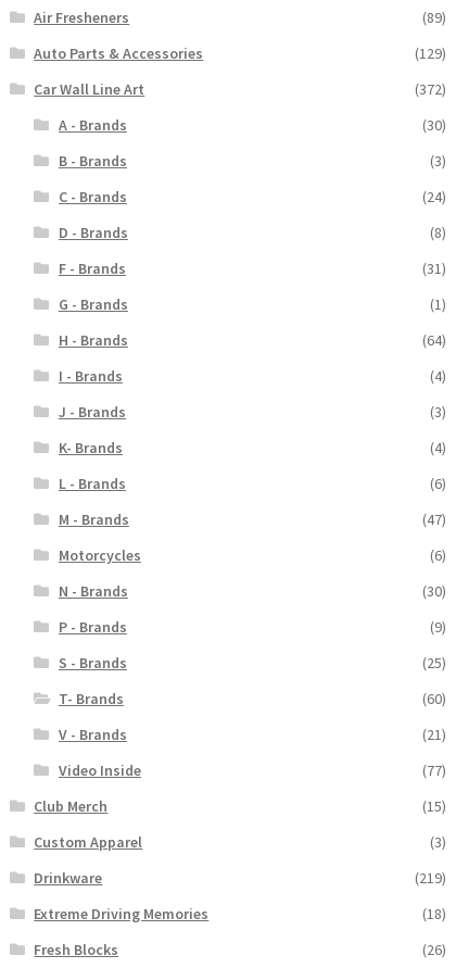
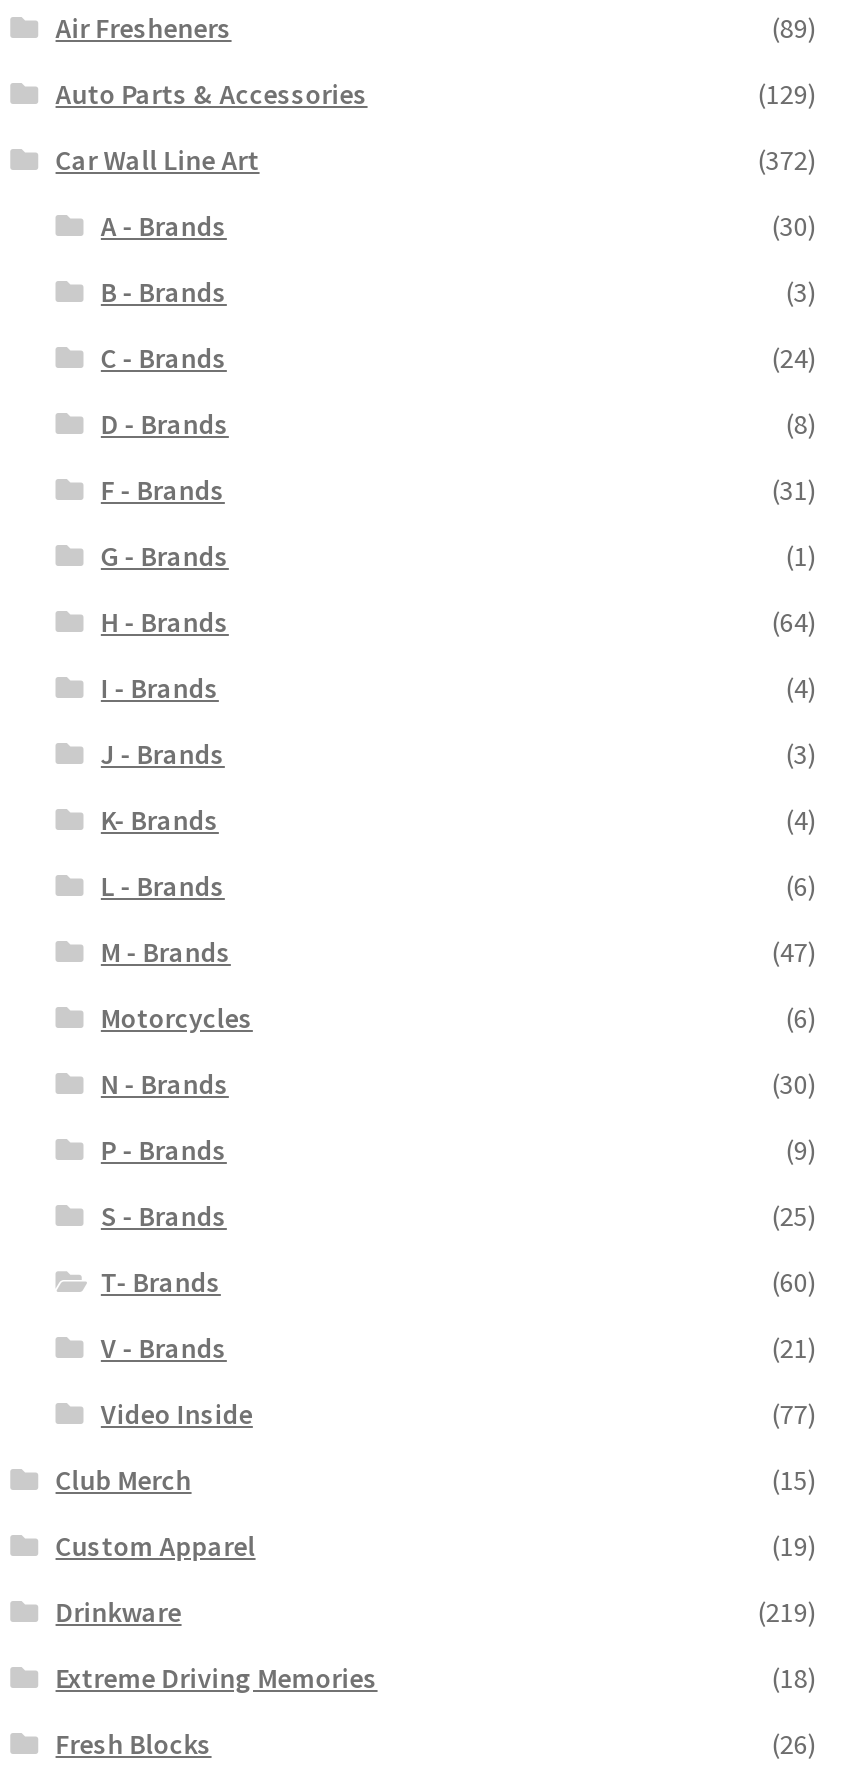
[430,832,447,852] (3) -> [772,1528,816,1564] (19)

